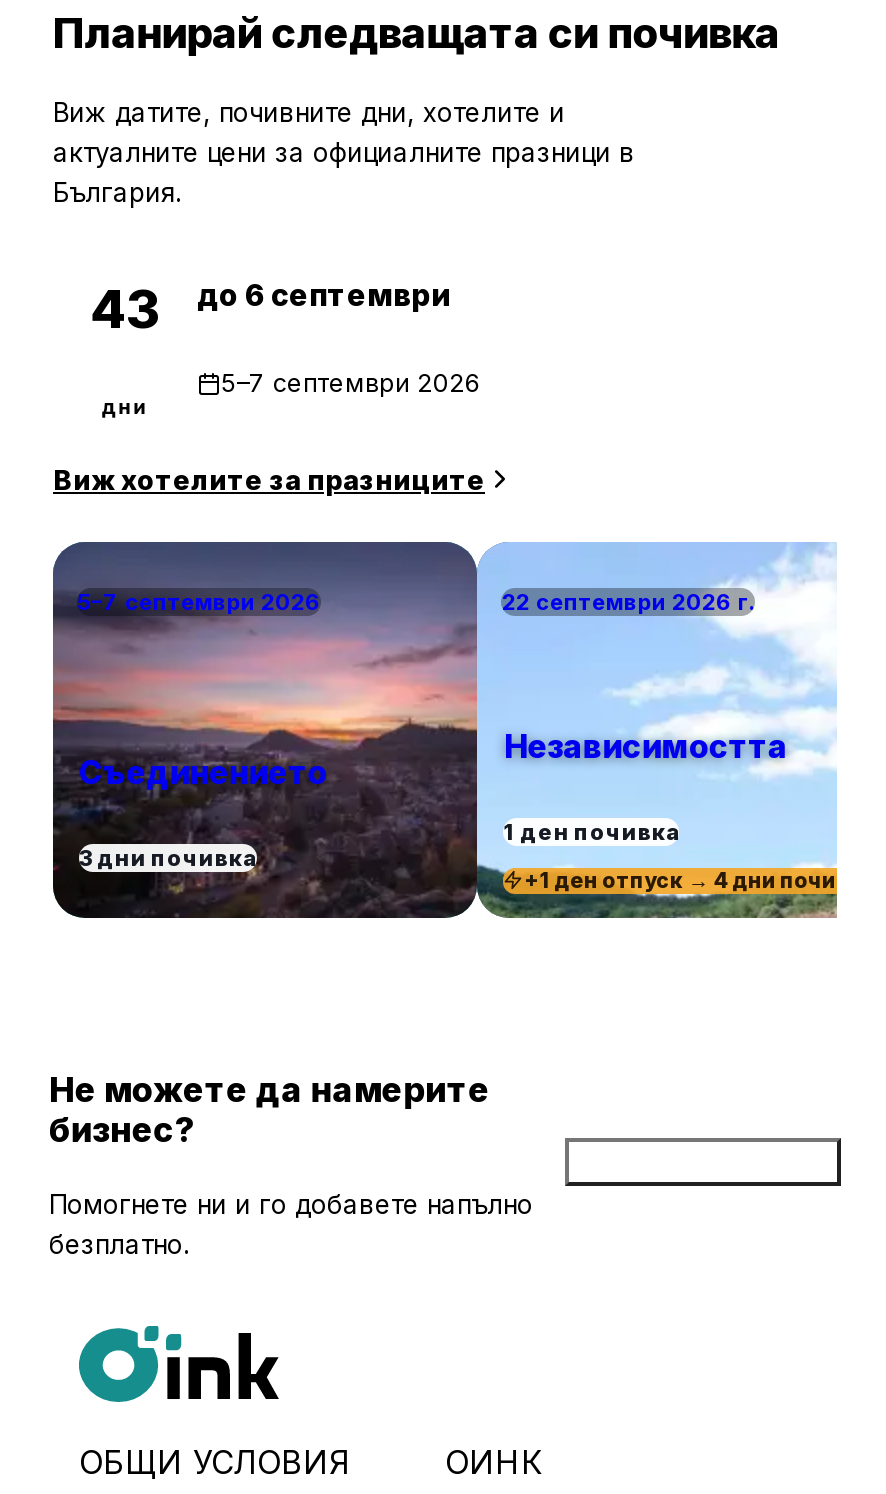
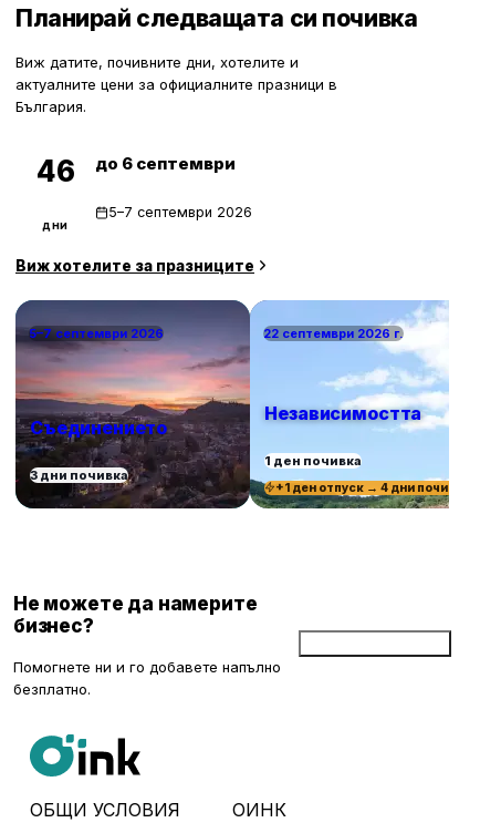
[90,275,451,340] 43 до 6 септември -> [36,152,236,188] 46 до 6 септември

